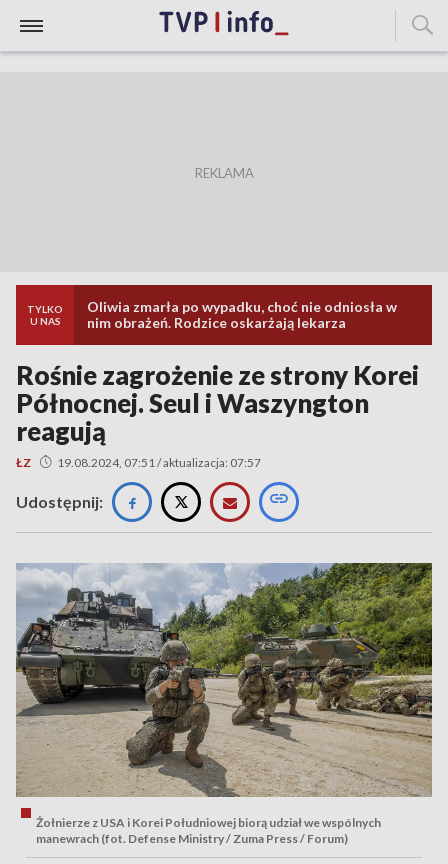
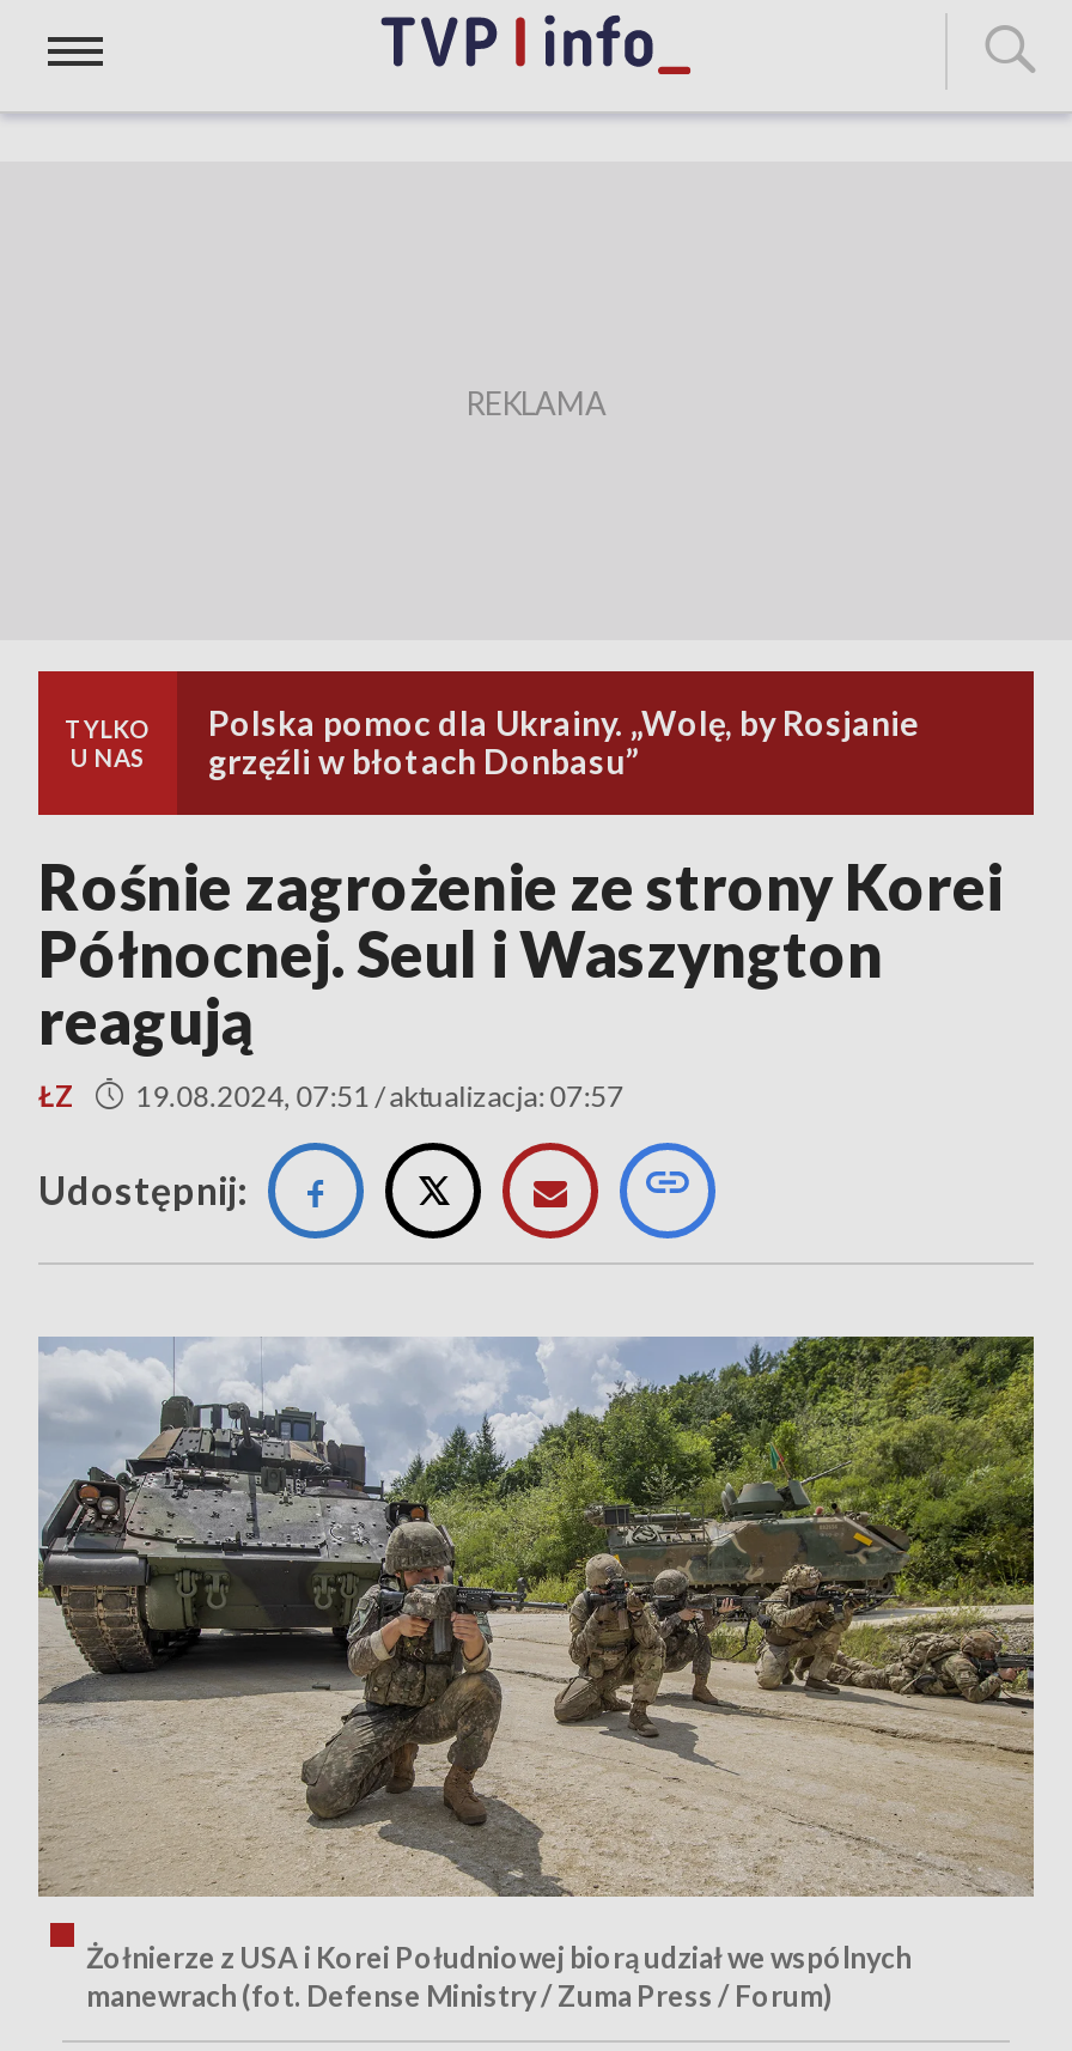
[87,298,397,331] Oliwia zmarła po wypadku, choć nie odniosła w | nim obrażeń. Rodzice oskarżają lekarza -> [208,702,919,781] Polska pomoc dla Ukrainy. „Wolę, by Rosjanie | grzęźli w błotach Donbasu”

